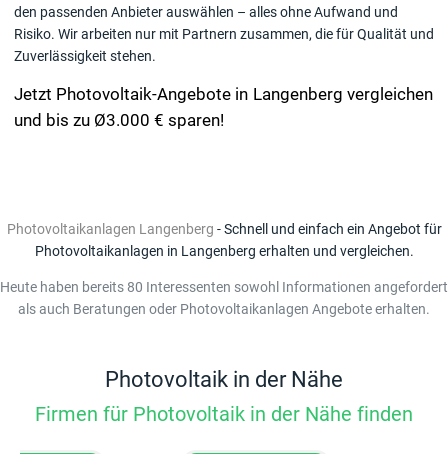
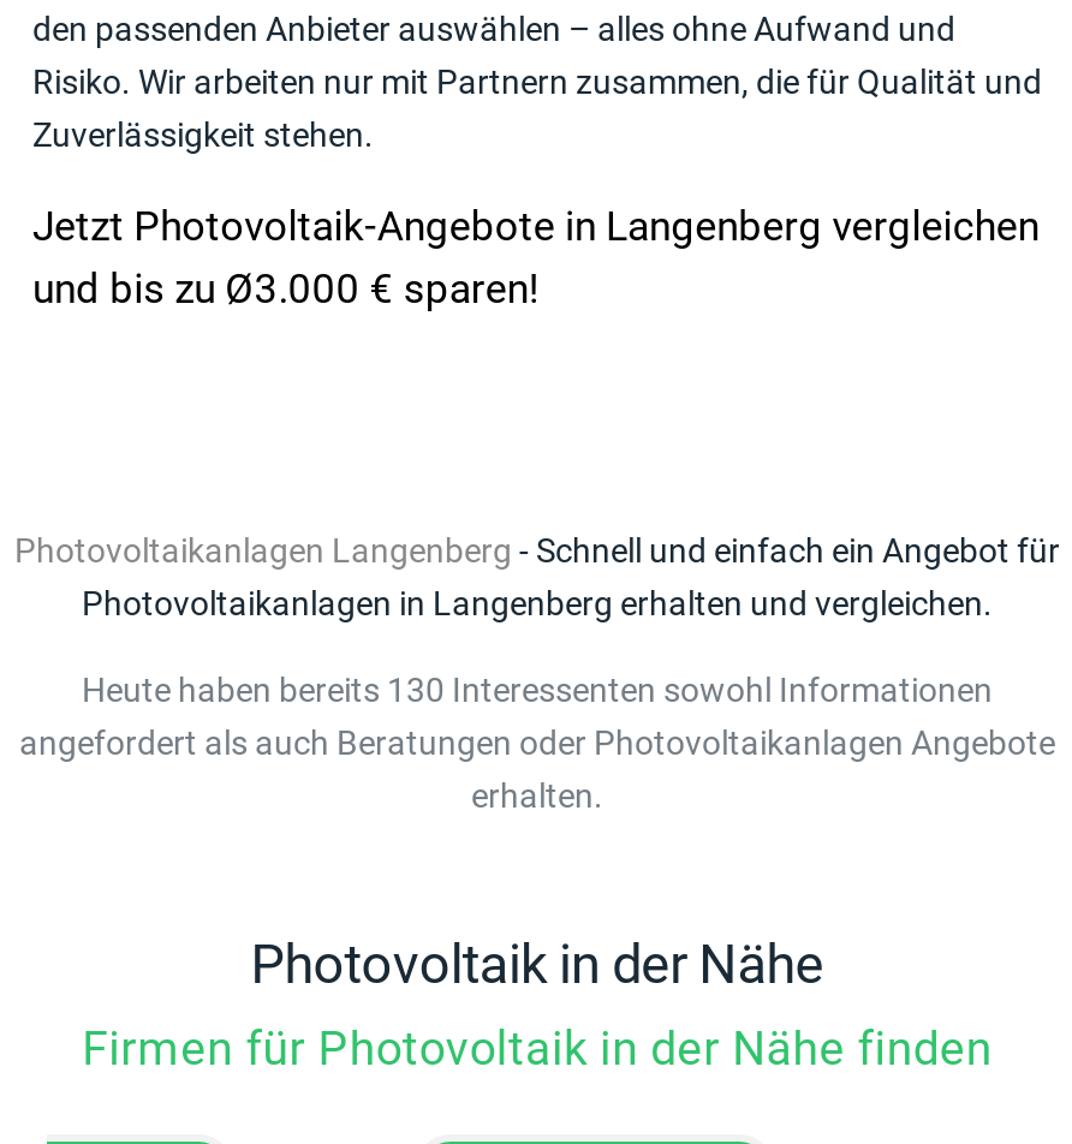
[0,279,448,317] Heute haben bereits 80 Interessenten sowohl Informationen angefordert | als auch Beratungen oder Photovoltaikanlagen Angebote erhalten. -> [19,671,1055,815] Heute haben bereits 130 Interessenten sowohl Informationen | angefordert als auch Beratungen oder Photovoltaikanlagen Angebote | erhalten.

